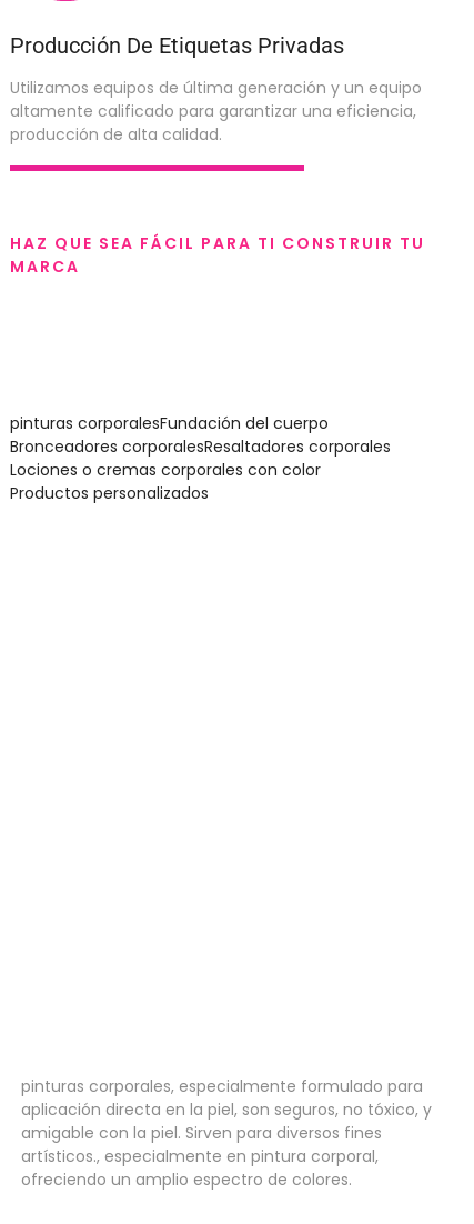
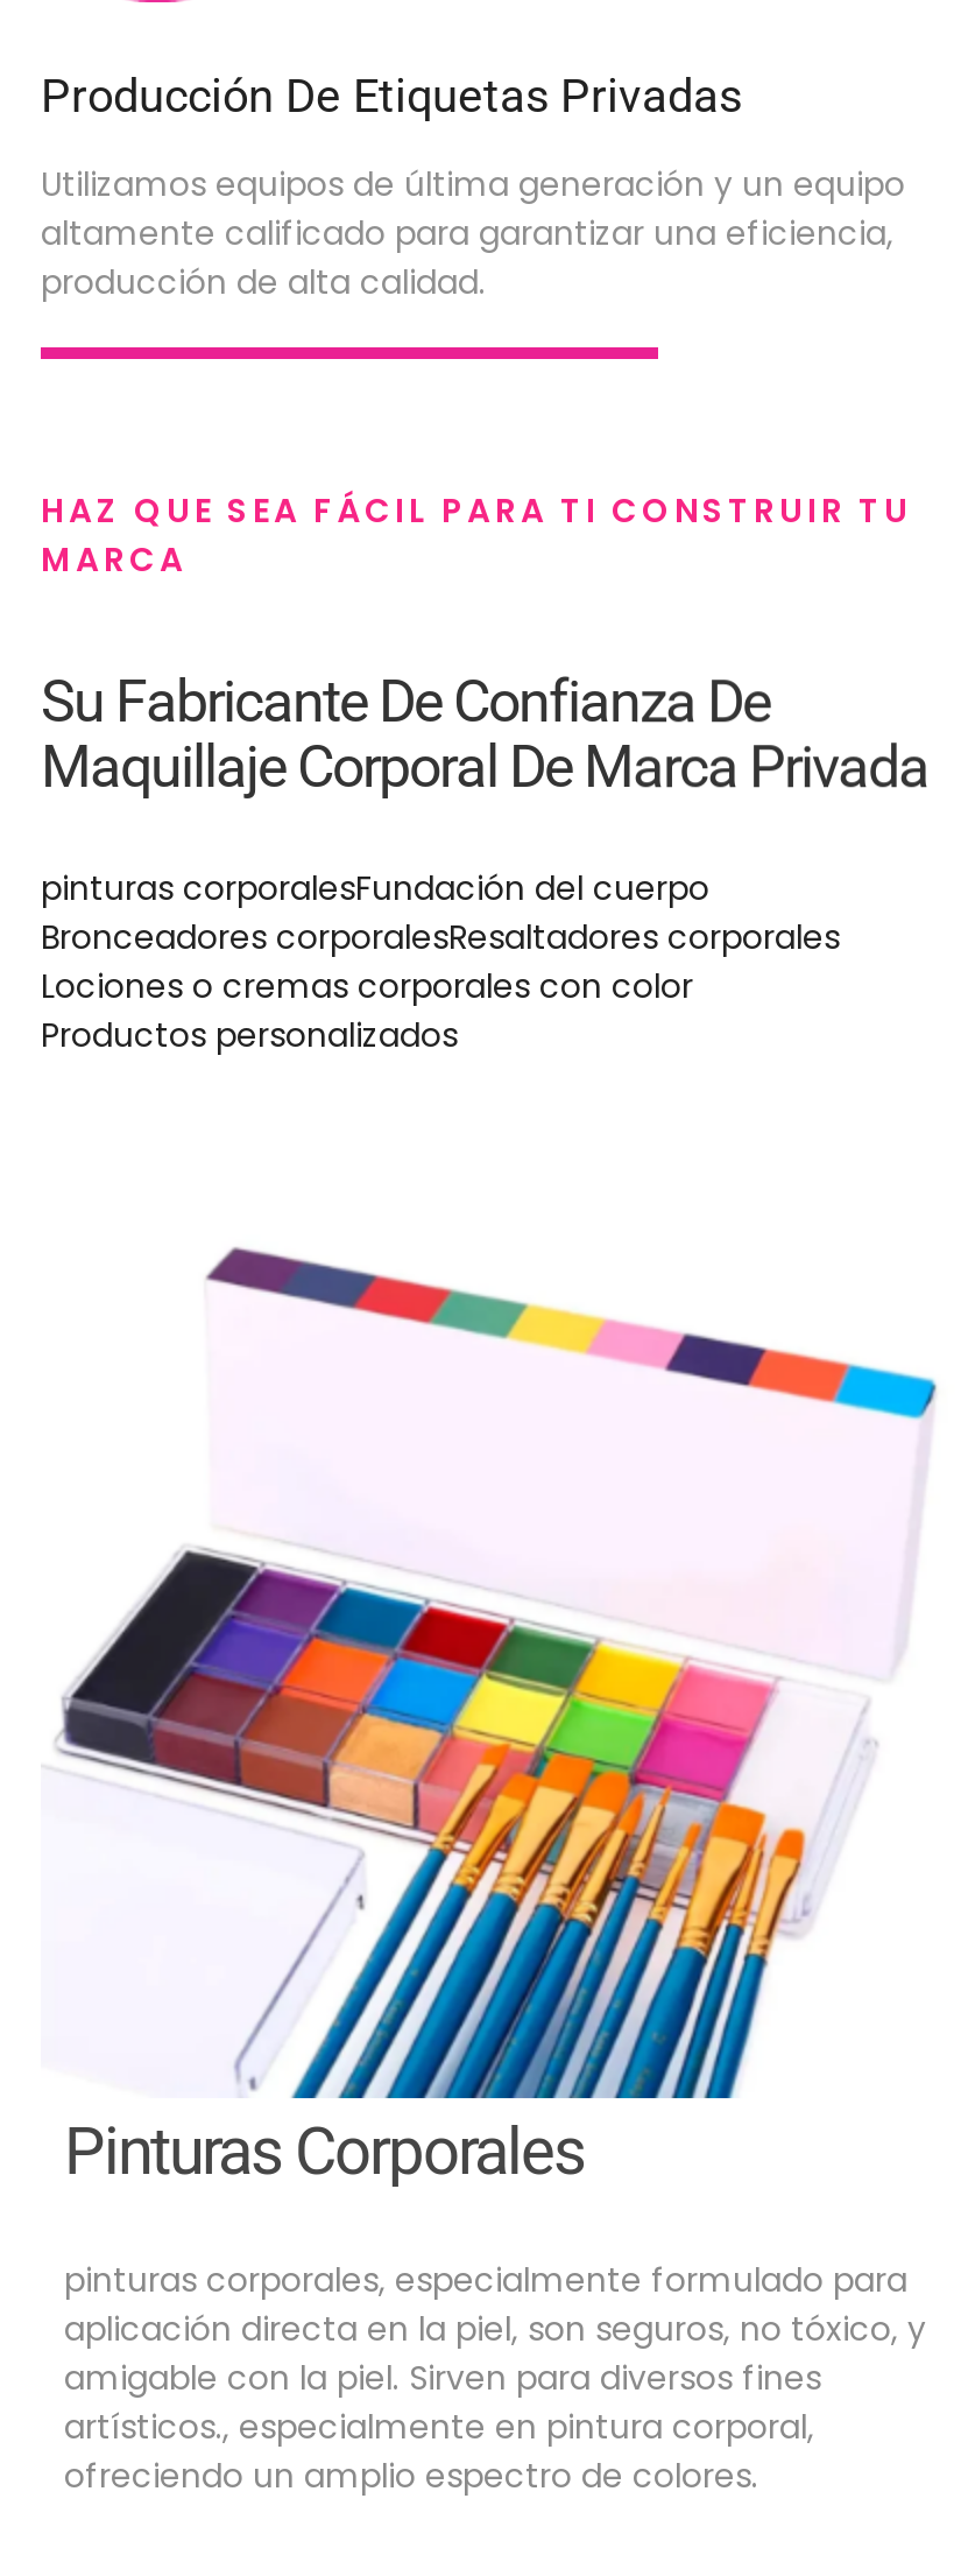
none -> [41,658,928,791] Su Fabricante De Confianza De | Maquillaje Corporal De Marca Privada
none -> [57,1245,938,2185] [image] | Pinturas Corporales

